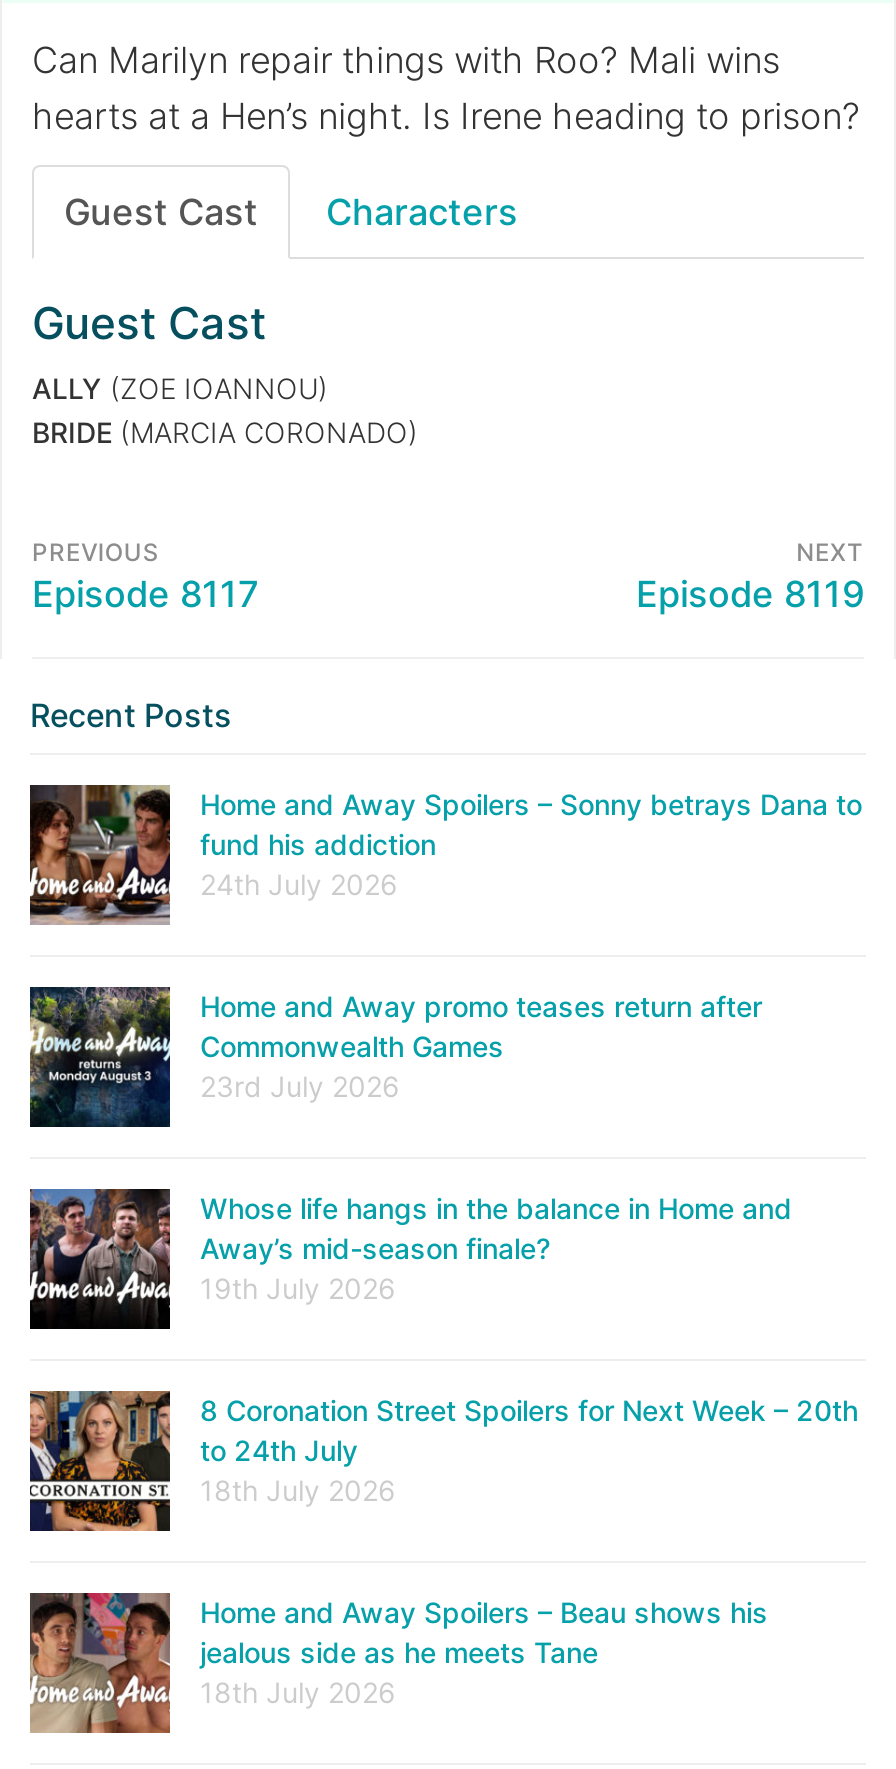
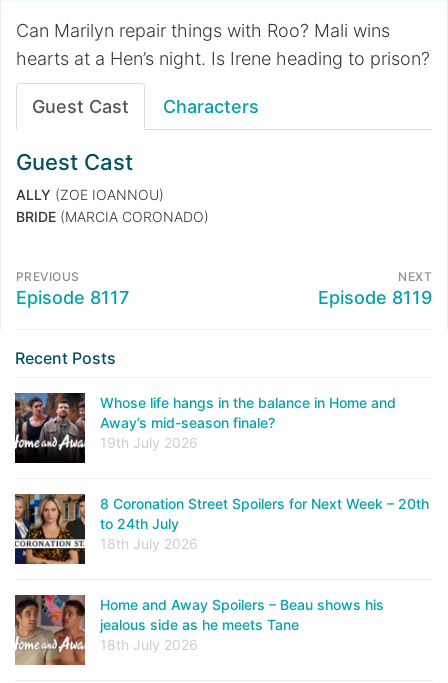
[28,783,862,925] [image] | Home and Away Spoilers – Sonny betrays Dana to | fund his addiction | 24th July 2026 -> none
[28,985,762,1129] [image] | Home and Away promo teases return after | Commonwealth Games | 23rd July 2026 -> none

